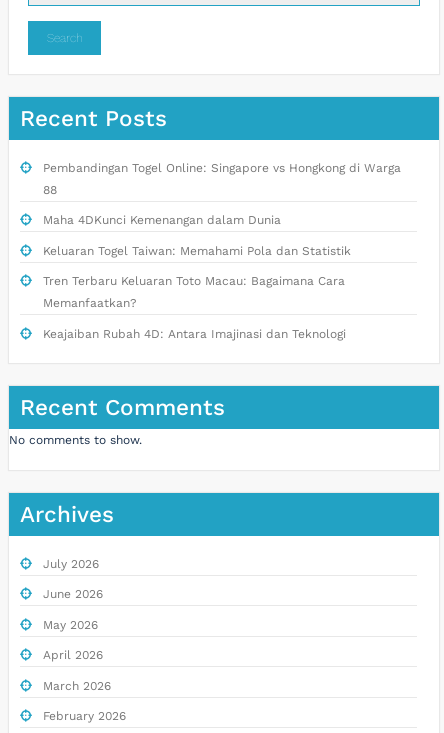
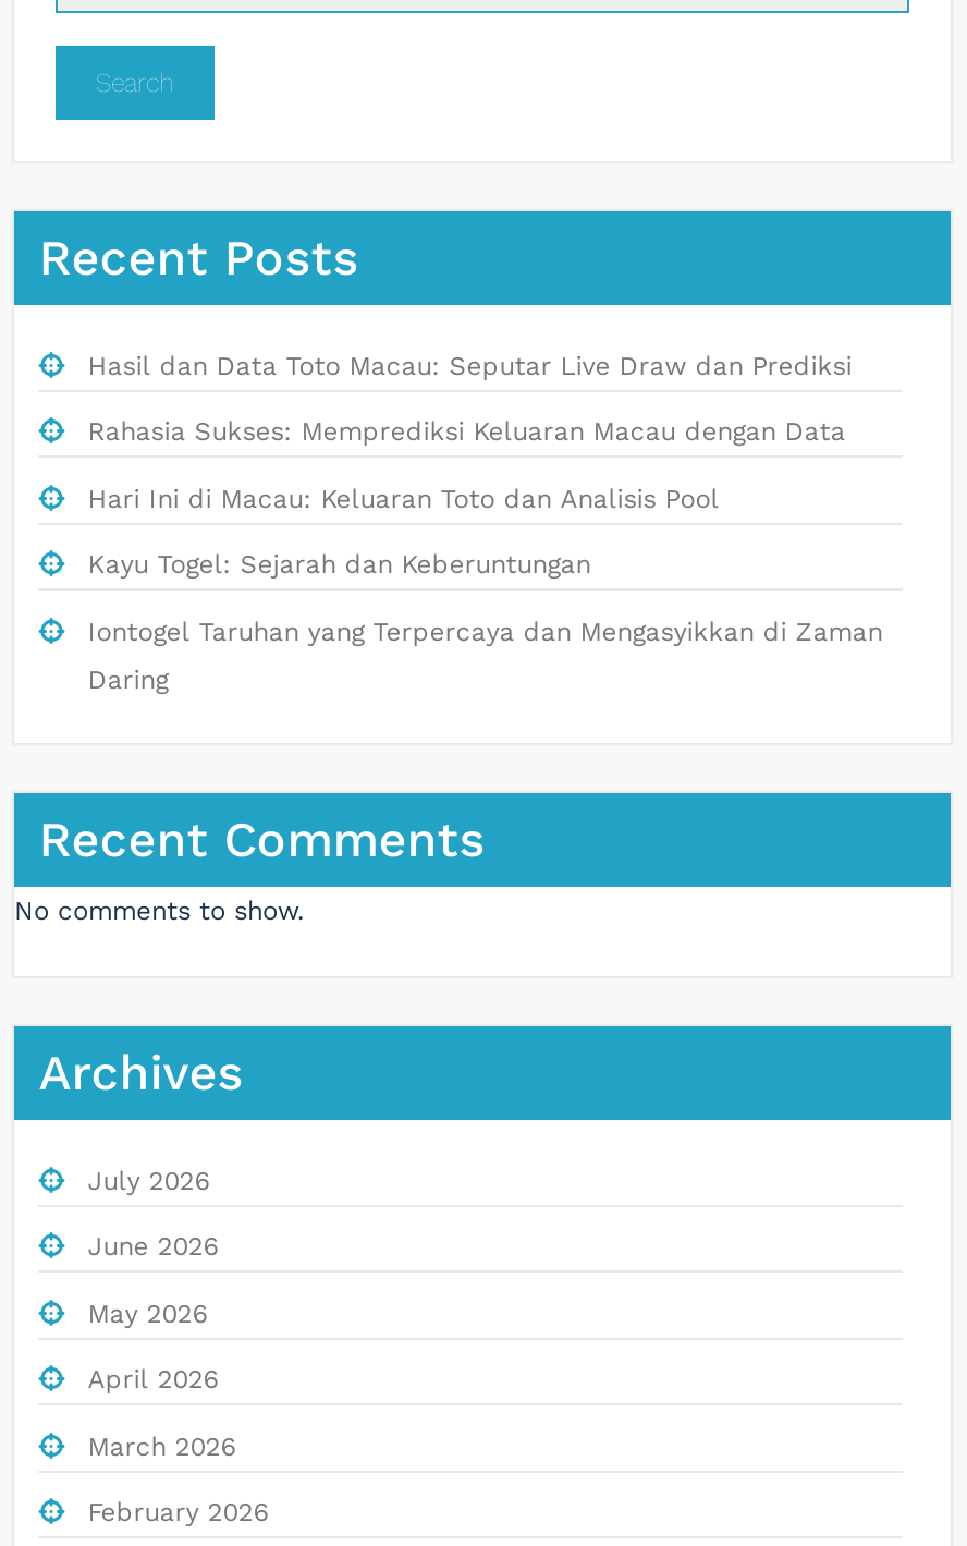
[43,161,401,341] Pembandingan Togel Online: Singapore vs Hongkong di Warga | 88 | Maha 4DKunci Kemenangan dalam Dunia | Keluaran Togel Taiwan: Memahami Pola dan Statistik | Tren Terbaru Keluaran Toto Macau: Bagaimana Cara | Memanfaatkan? | Keajaiban Rubah 4D: Antara Imajinasi dan Teknologi -> [88,350,883,694] Hasil dan Data Toto Macau: Seputar Live Draw dan Prediksi | Rahasia Sukses: Memprediksi Keluaran Macau dengan Data | Hari Ini di Macau: Keluaran Toto dan Analisis Pool | Kayu Togel: Sejarah dan Keberuntungan | Iontogel Taruhan yang Terpercaya dan Mengasyikkan di Zaman | Daring

